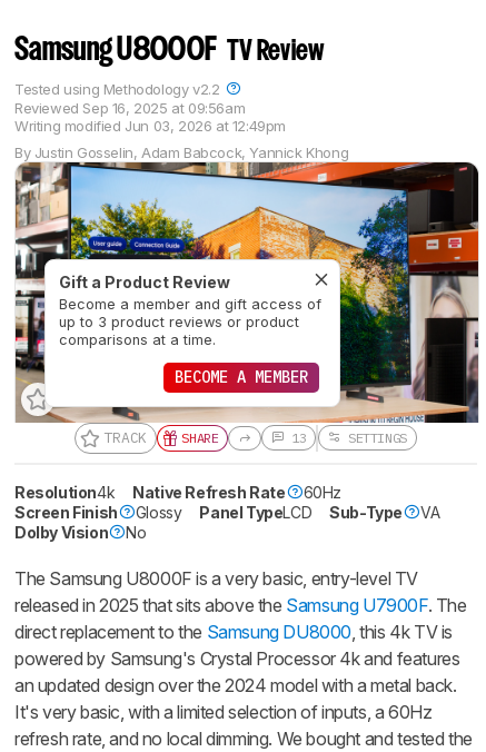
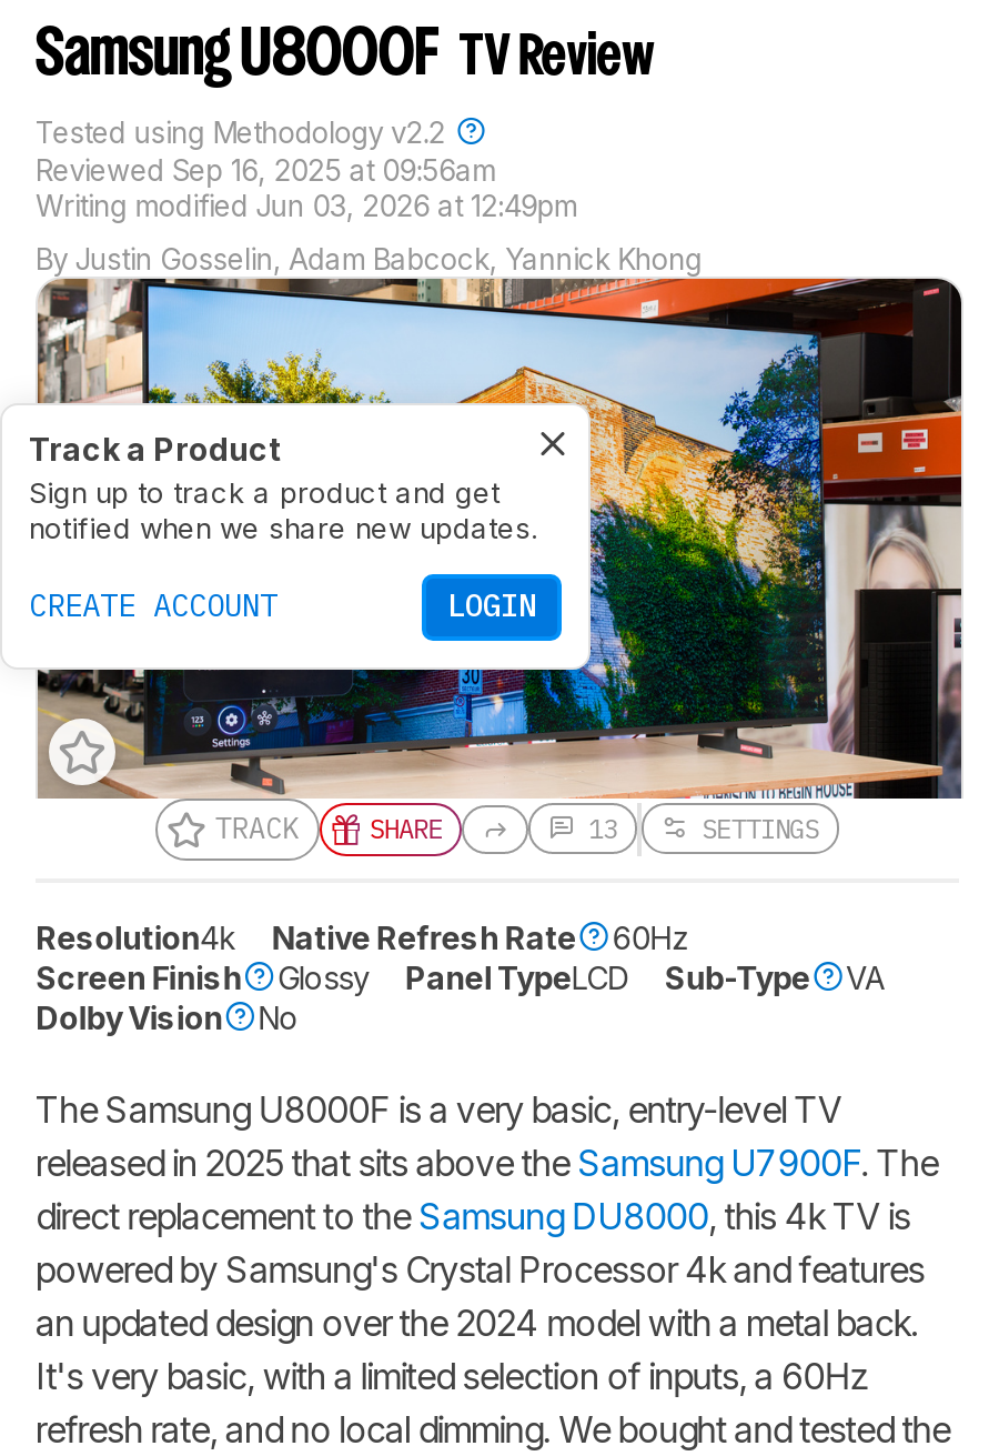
none -> [29,429,537,626] Track a Product | Sign up to track a product and get | notified when we share new updates. | CREATE ACCOUNT | LOGIN
[14,224,341,408] [image] -> [38,401,688,767] [image]
[59,272,321,387] Gift a Product Review | Become a member and gift access of | up to 3 product reviews or product | comparisons at a time. | BECOME A MEMBER -> none

